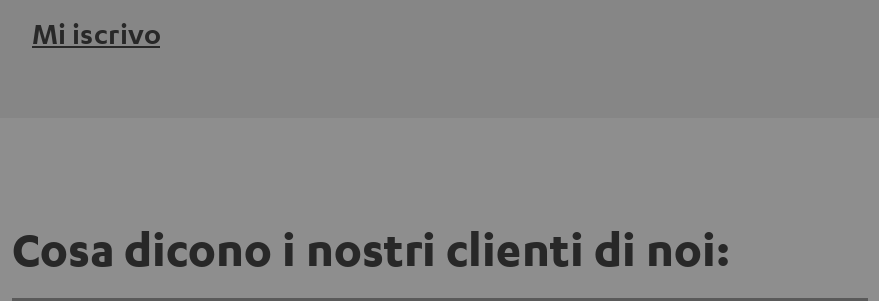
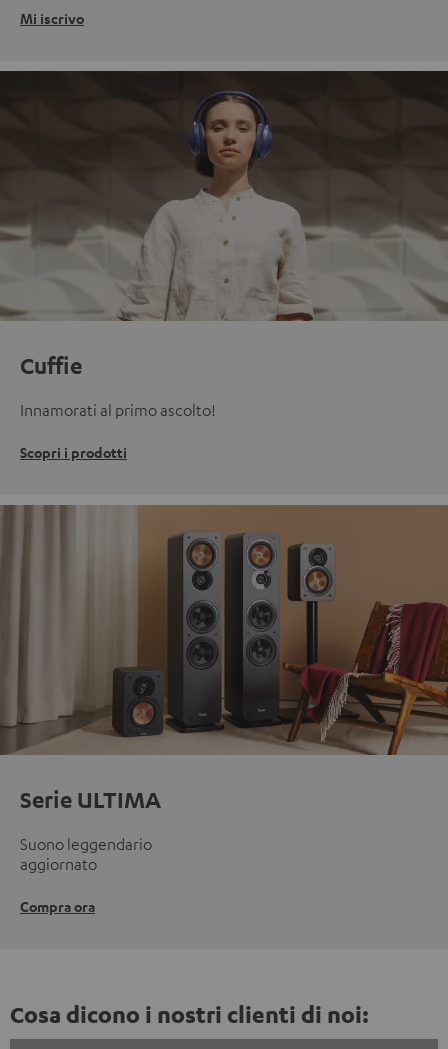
none -> [3,70,445,462] [image] | Cuffie | Innamorati al primo ascolto! | Scopri i prodotti
none -> [3,504,445,916] [image] | Serie ULTIMA | Suono leggendario | aggiornato | Compra ora

